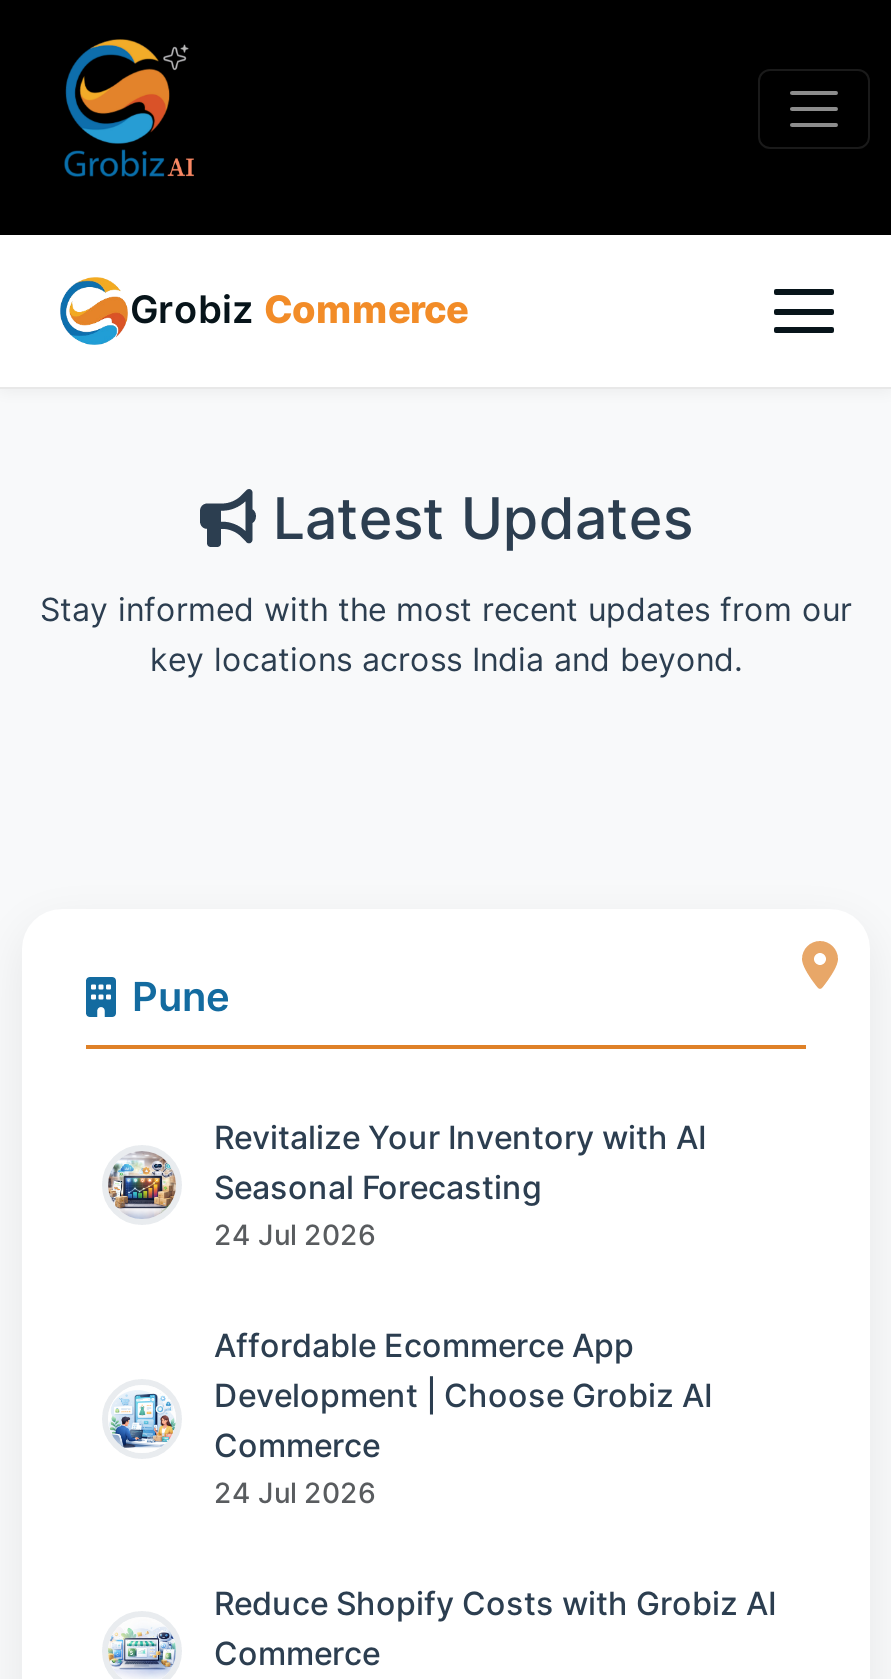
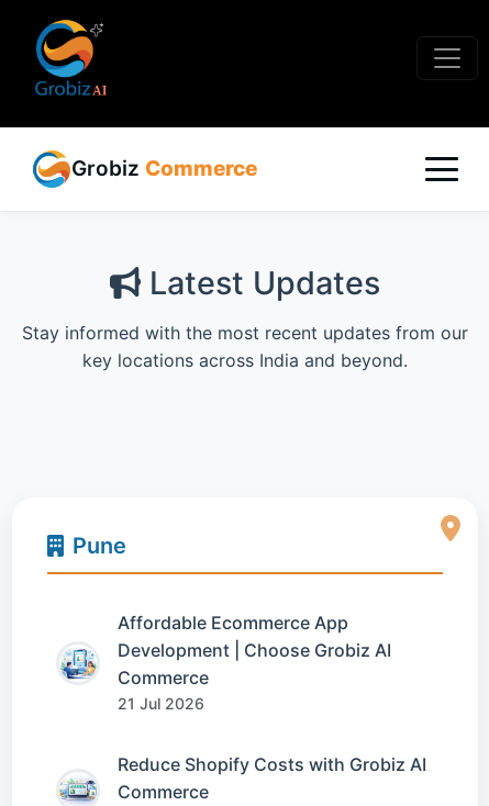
[106,1117,706,1251] [image] | Revitalize Your Inventory with AI | Seasonal Forecasting | 24 Jul 2026 -> none
[214,1475,376,1509] 24 Jul 2026 -> [118,694,204,713] 21 Jul 2026

